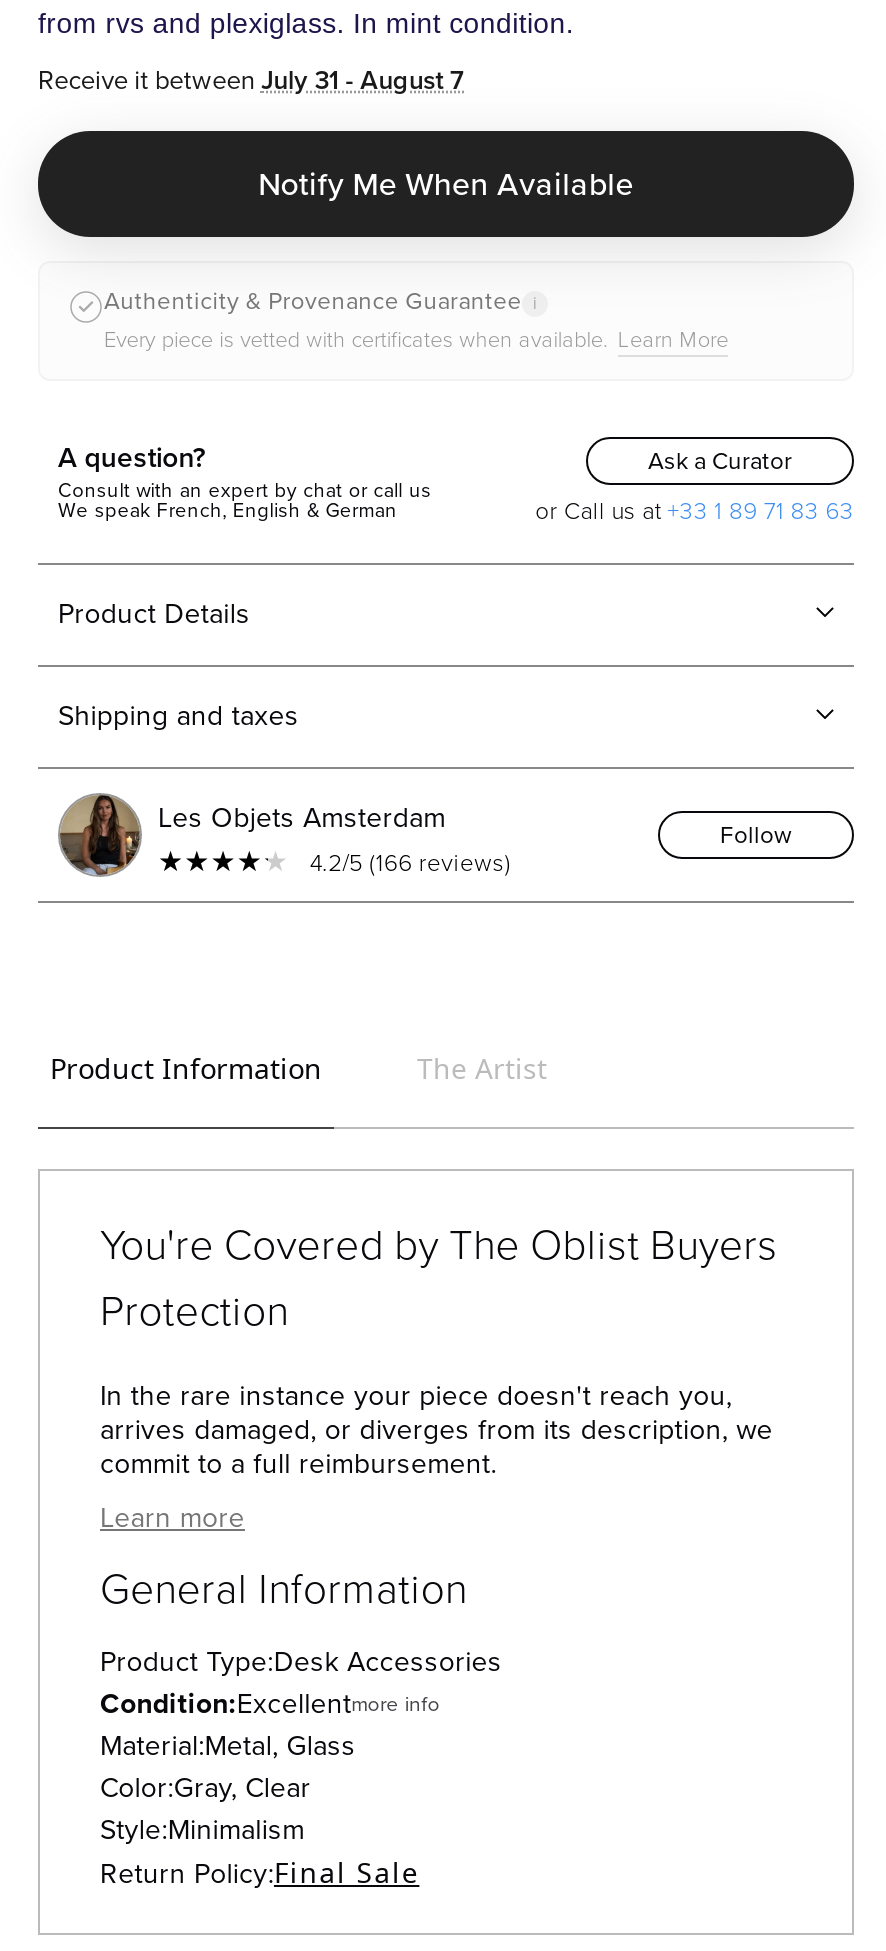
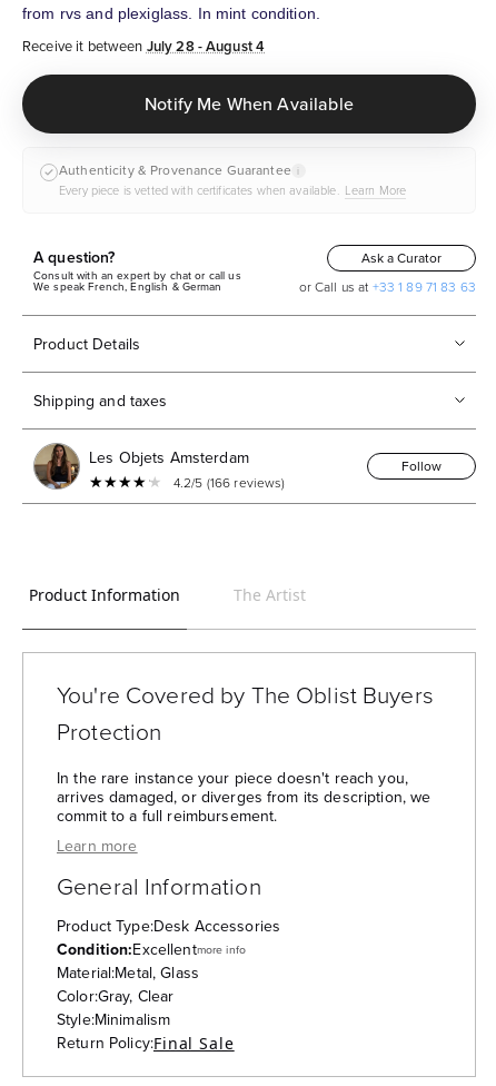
[38,61,464,99] Receive it between July 31 - August 7 -> [22,35,265,56] Receive it between July 28 - August 4

